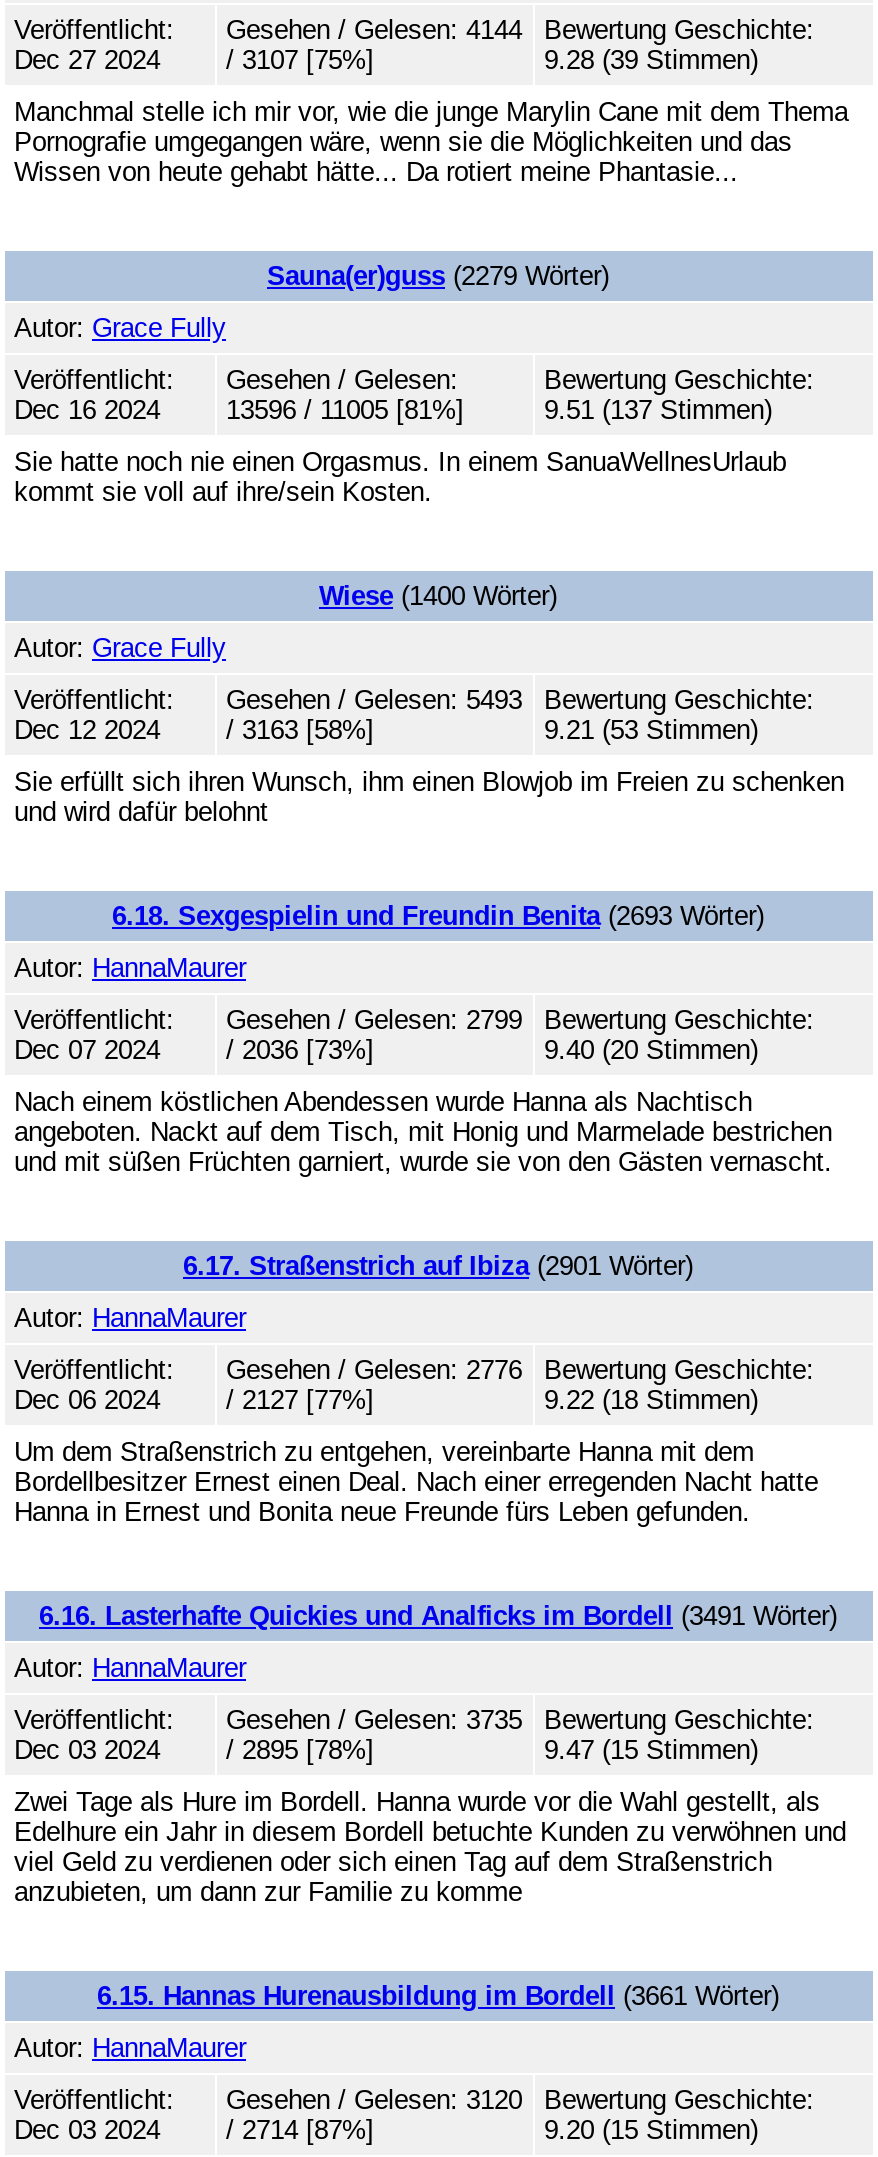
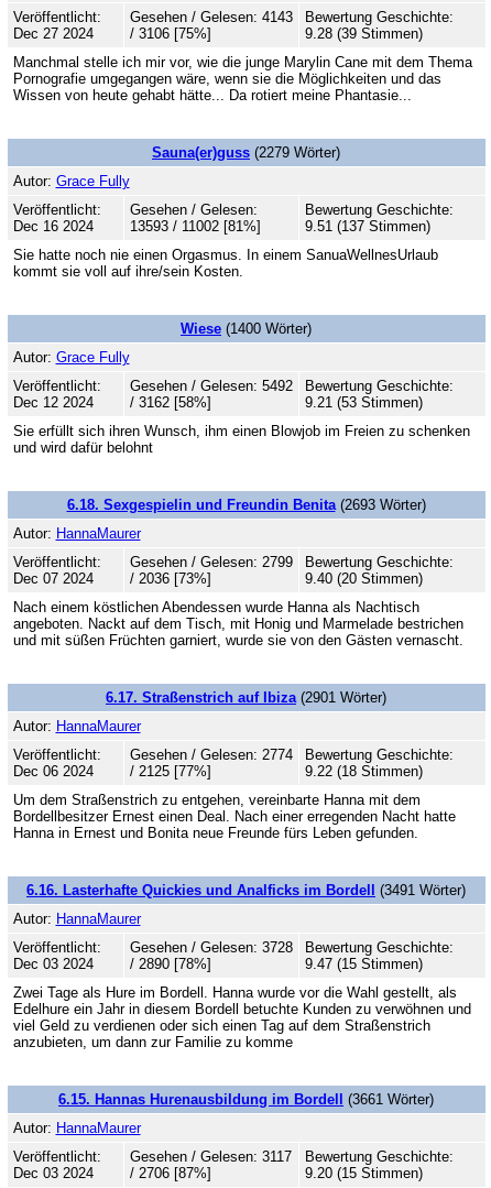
[226,16,522,46] Gesehen / Gelesen: 4144 -> [129,9,292,26] Gesehen / Gelesen: 4143
[226,46,374,76] / 3107 [75%] -> [129,26,211,42] / 3106 [75%]
[226,396,464,426] 13596 / 11005 [81%] -> [129,218,260,235] 13593 / 11002 [81%]
[226,686,522,716] Gesehen / Gelesen: 5493 -> [129,378,292,394] Gesehen / Gelesen: 5492
[226,716,374,746] / 3163 [58%] -> [129,394,211,411] / 3162 [58%]
[226,1356,522,1386] Gesehen / Gelesen: 2776 -> [129,747,292,763] Gesehen / Gelesen: 2774
[226,1386,374,1416] / 2127 [77%] -> [129,763,211,780] / 2125 [77%]
[226,1706,522,1736] Gesehen / Gelesen: 3735 -> [129,939,292,956] Gesehen / Gelesen: 3728
[226,1736,374,1766] / 2895 [78%] -> [129,956,211,973] / 2890 [78%]
[226,2086,522,2116] Gesehen / Gelesen: 3120 -> [129,1149,291,1165] Gesehen / Gelesen: 3117
[226,2116,374,2146] / 2714 [87%] -> [129,1165,211,1182] / 2706 [87%]

